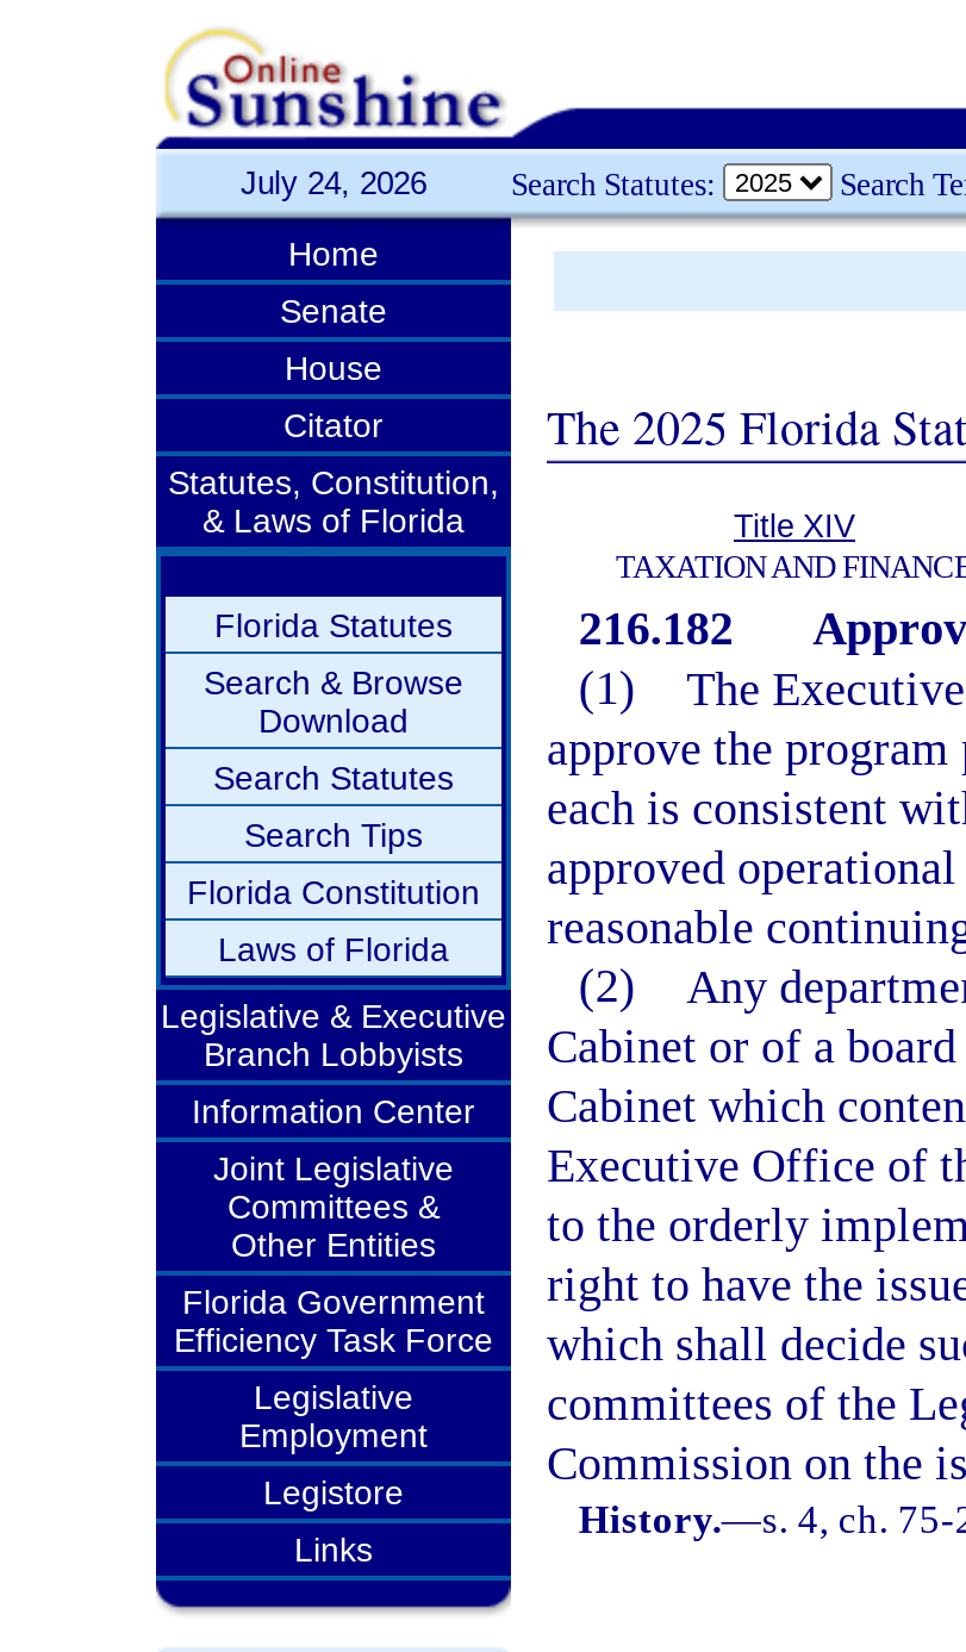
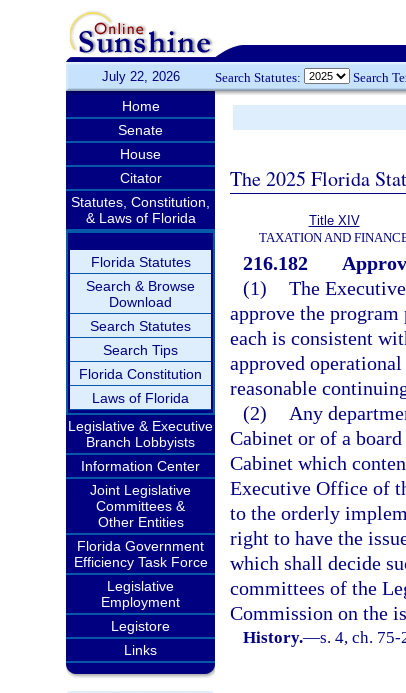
[241,166,426,201] July 24, 2026 -> [101,69,179,84] July 22, 2026

